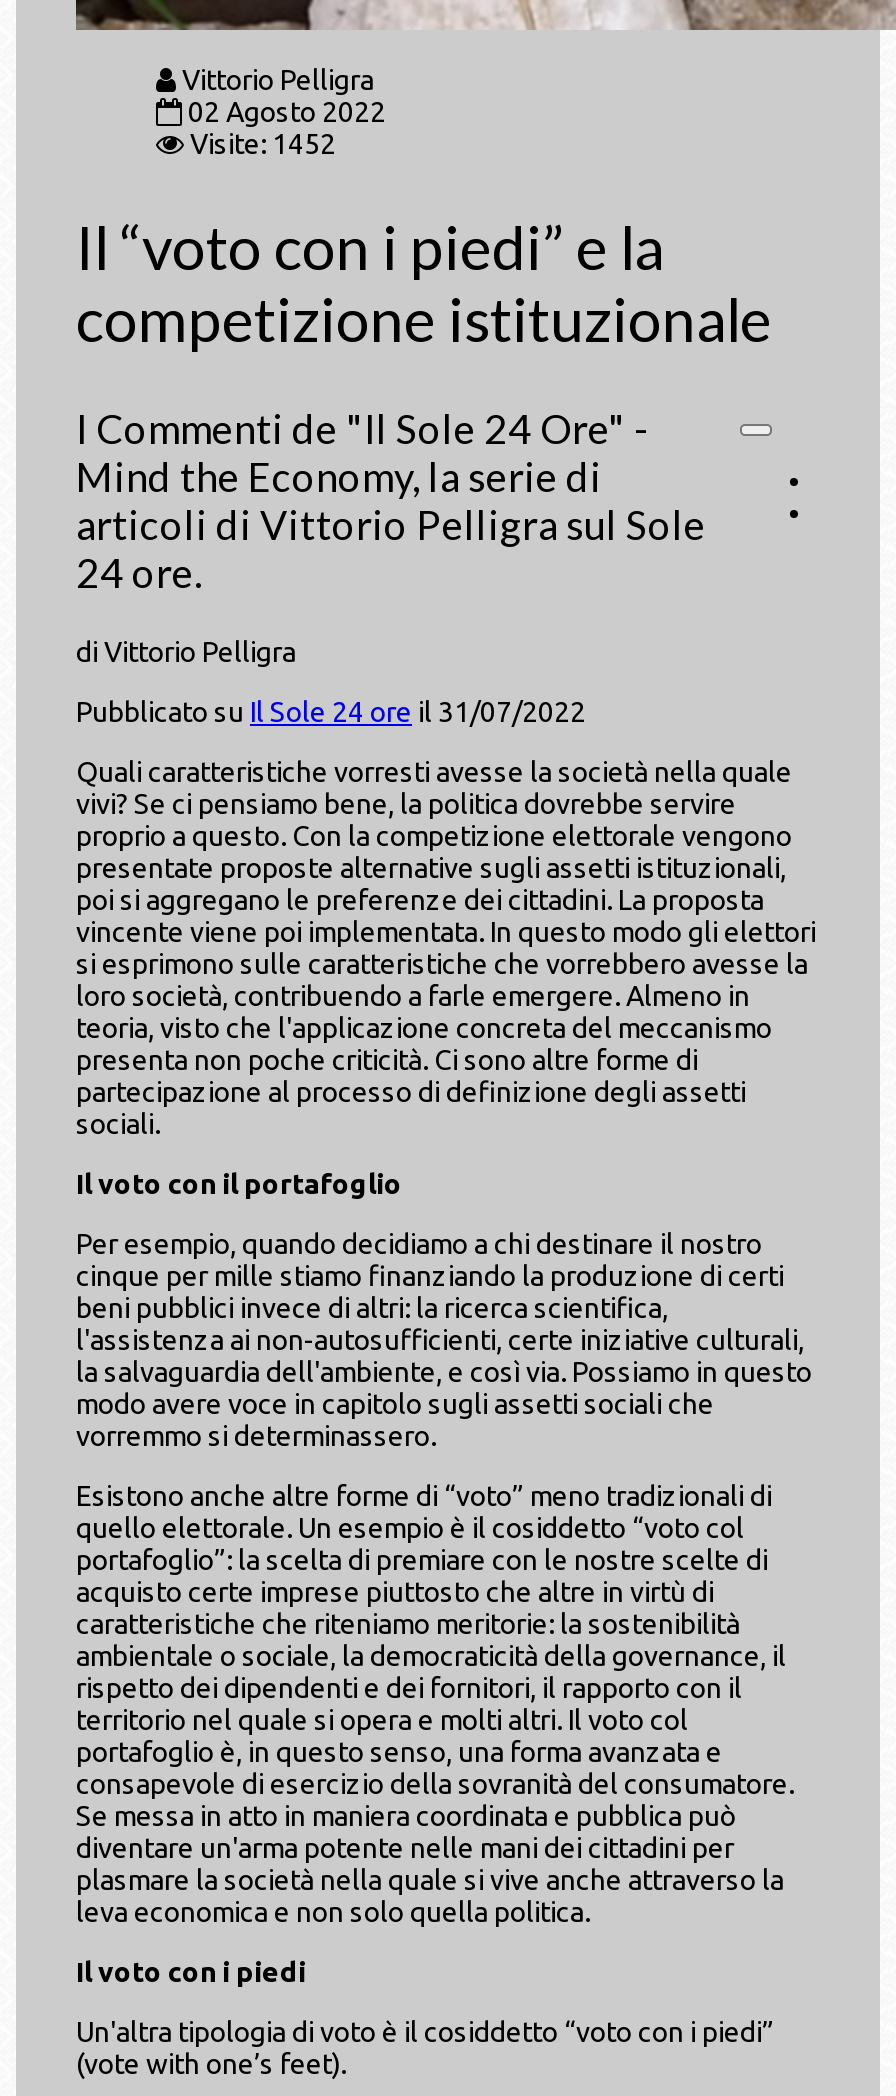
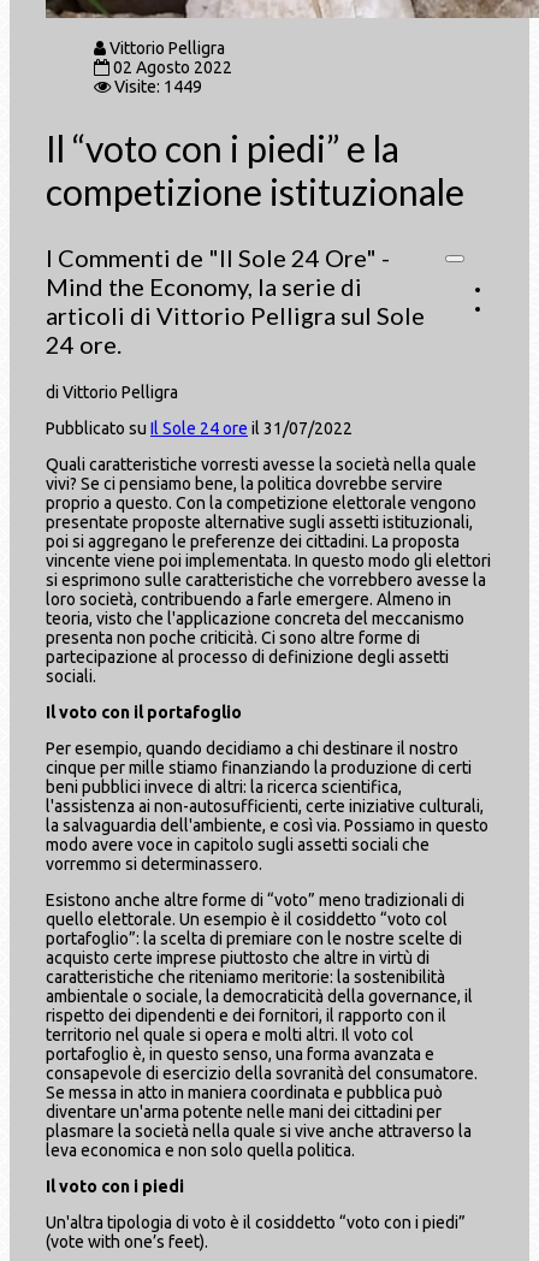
[190,128,336,160] Visite: 1452 -> [114,77,202,96] Visite: 1449

